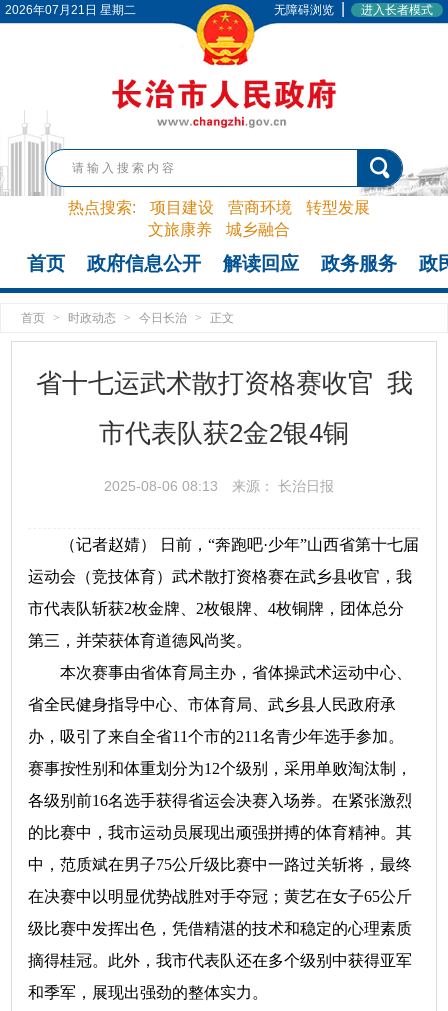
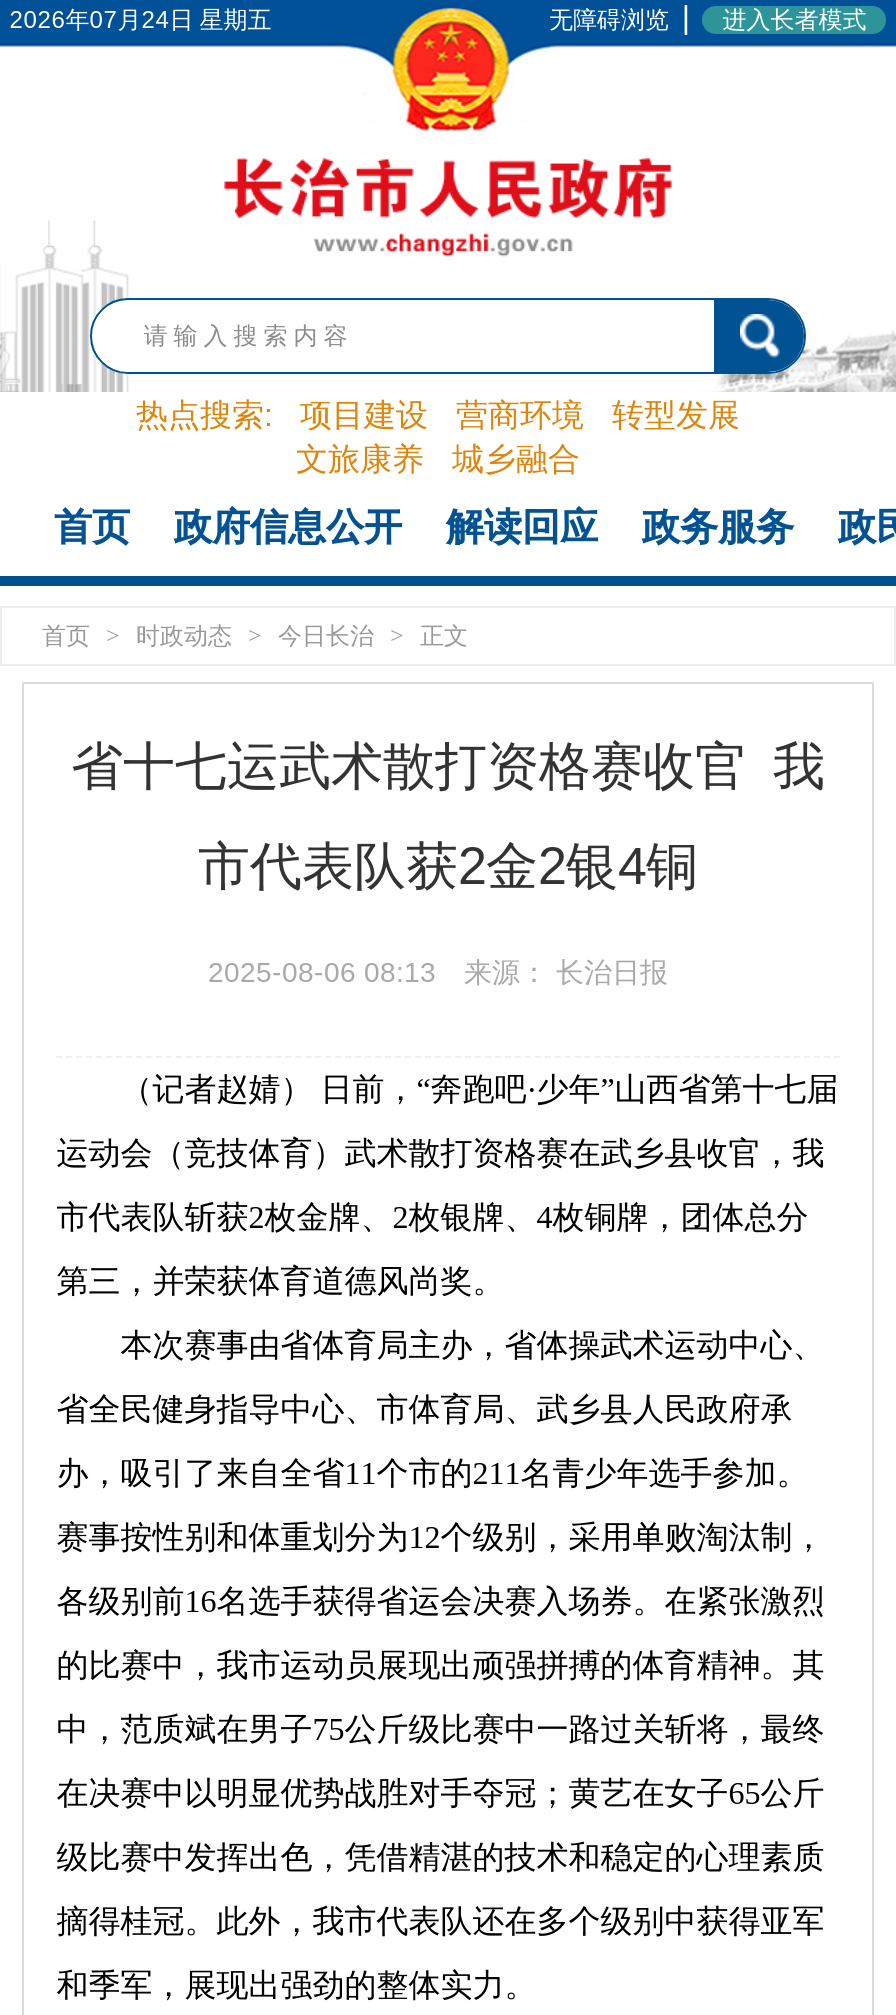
[5,3,136,17] 2026年07月21日 星期二 -> [10,6,272,34] 2026年07月24日 星期五

